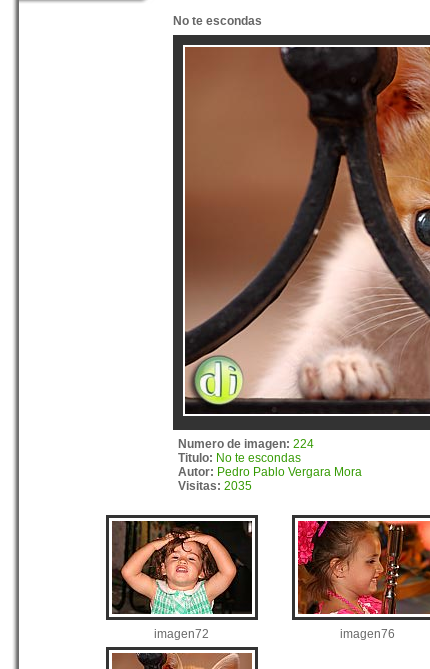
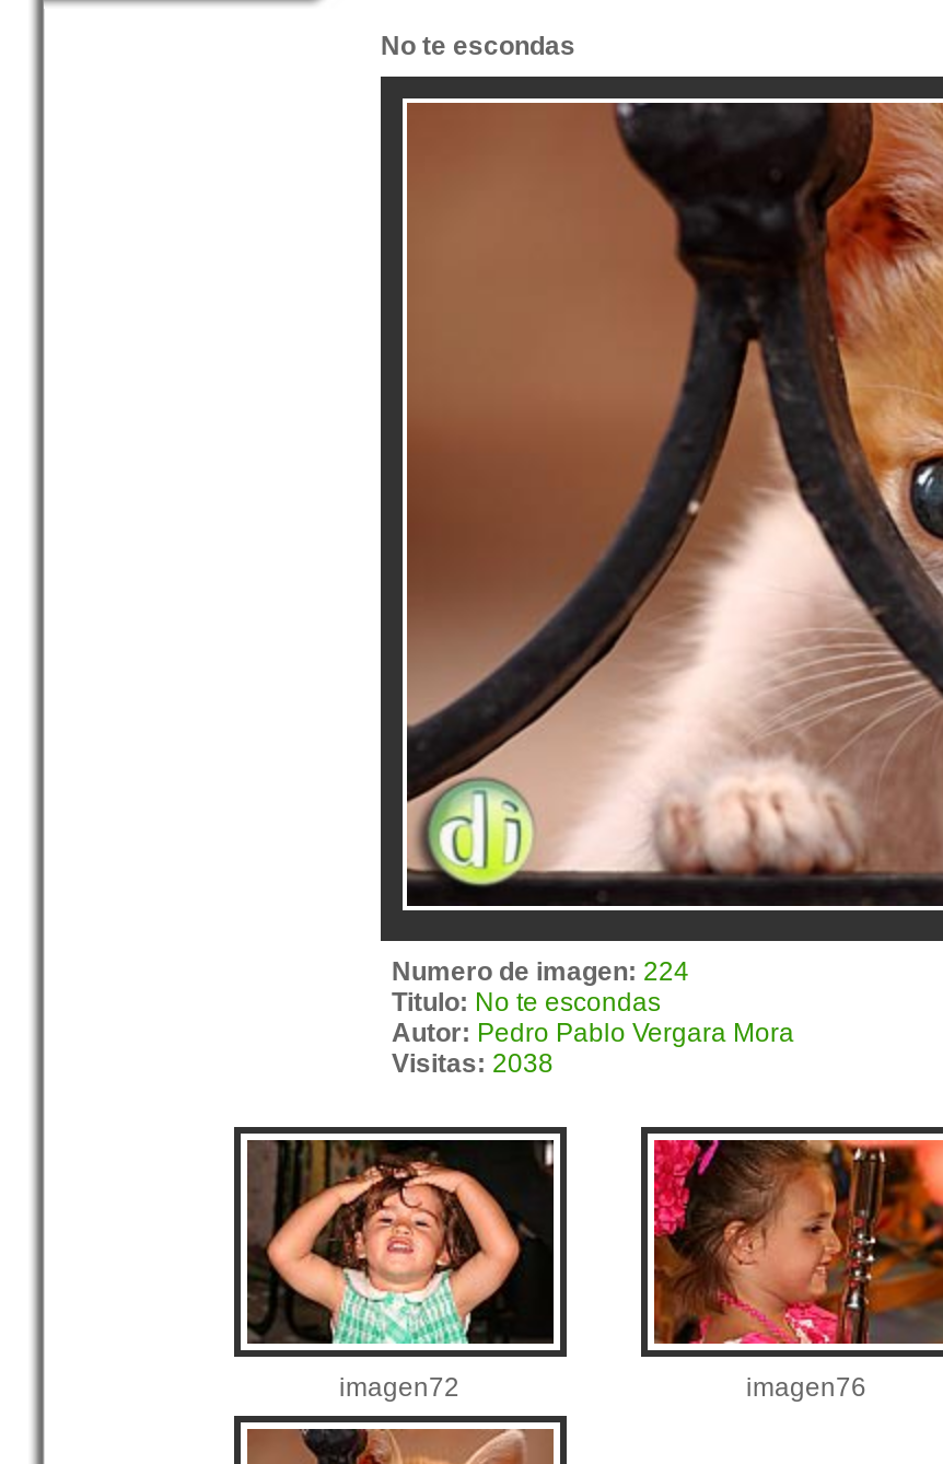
[178,479,252,493] Visitas: 2035 -> [392,1048,554,1079] Visitas: 2038

